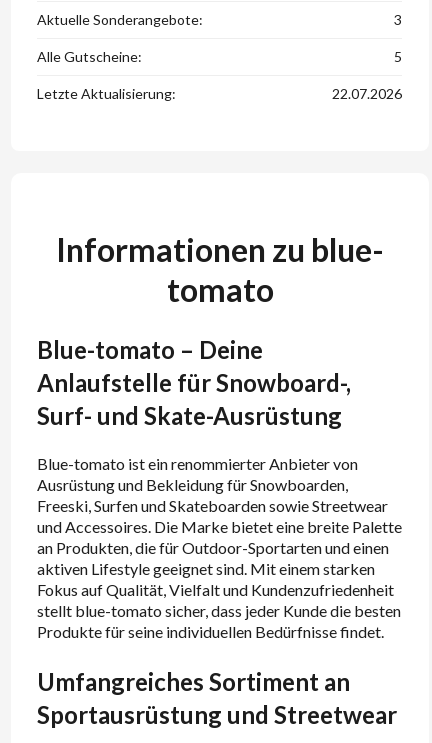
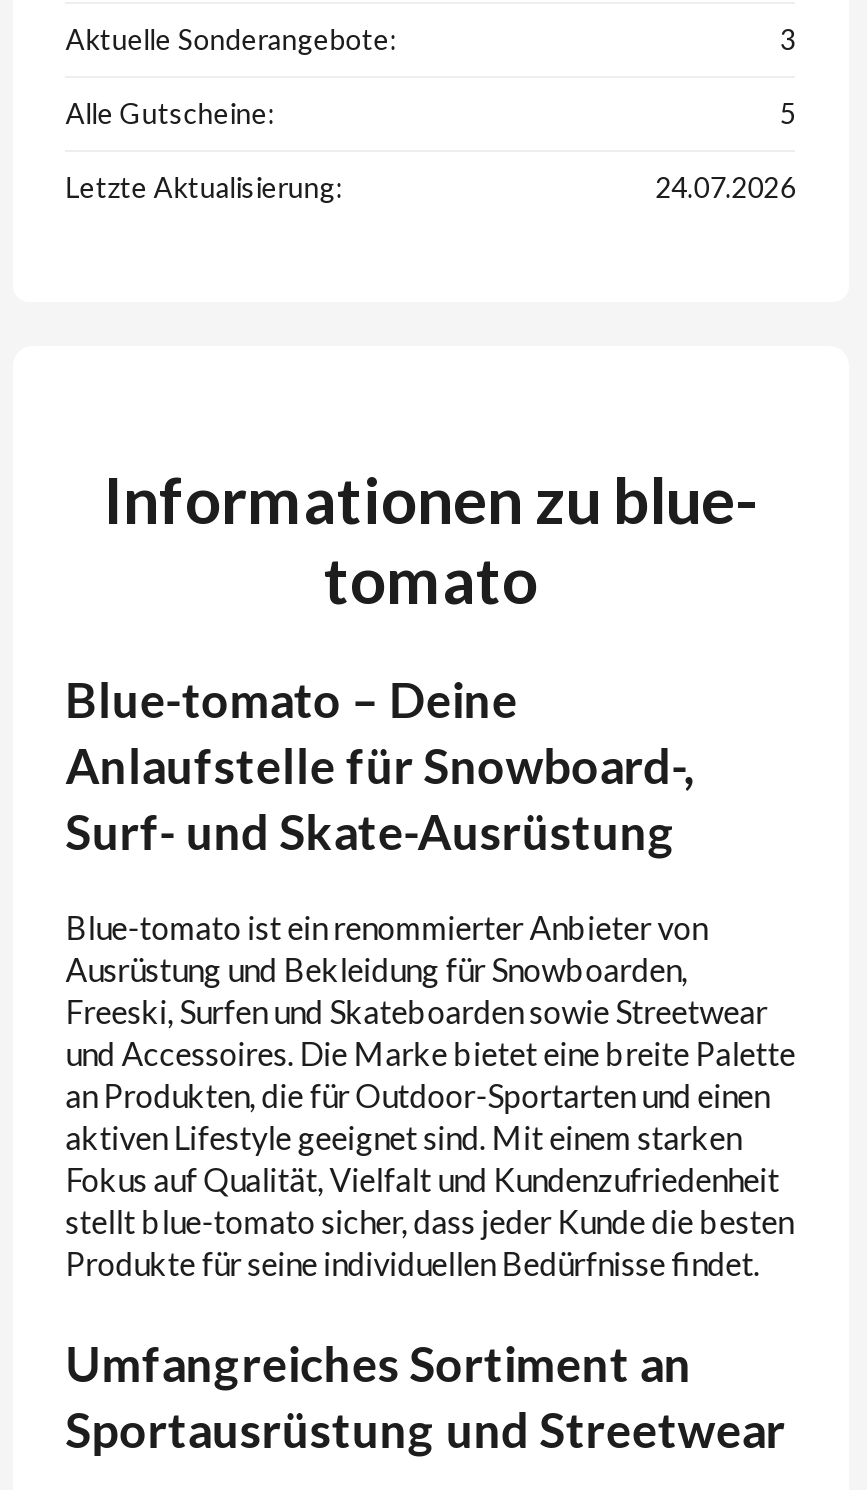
[332,85,402,102] 22.07.2026 -> [655,170,795,204] 24.07.2026

